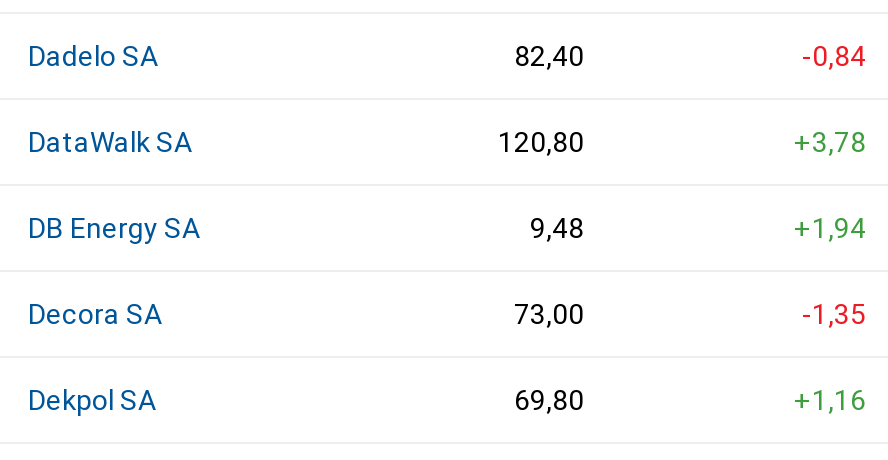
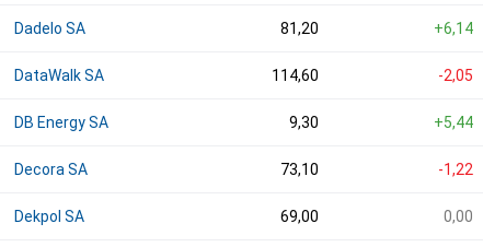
[514,40,584,72] 82,40 -> [280,20,319,37] 81,20
[802,40,866,72] -0,84 -> [434,20,473,37] +6,14
[498,126,584,158] 120,80 -> [272,67,319,84] 114,60
[794,126,866,158] +3,78 -> [438,67,473,84] -2,05
[530,212,584,244] 9,48 -> [289,114,319,131] 9,30
[794,212,866,244] +1,94 -> [434,114,473,131] +5,44
[514,298,584,330] 73,00 -> [280,161,319,178] 73,10
[802,298,866,330] -1,35 -> [438,161,473,178] -1,22
[514,384,584,416] 69,80 -> [280,208,319,225] 69,00
[794,384,866,416] +1,16 -> [444,208,473,225] 0,00

